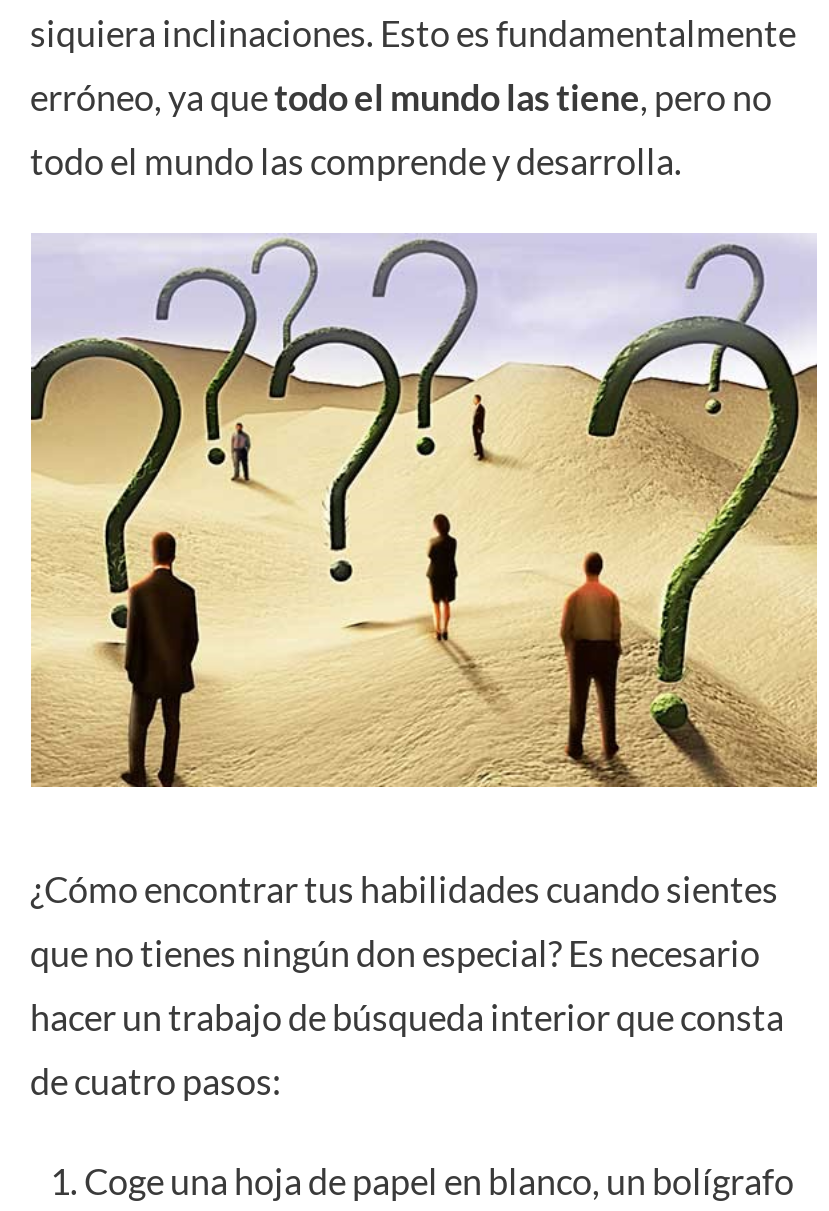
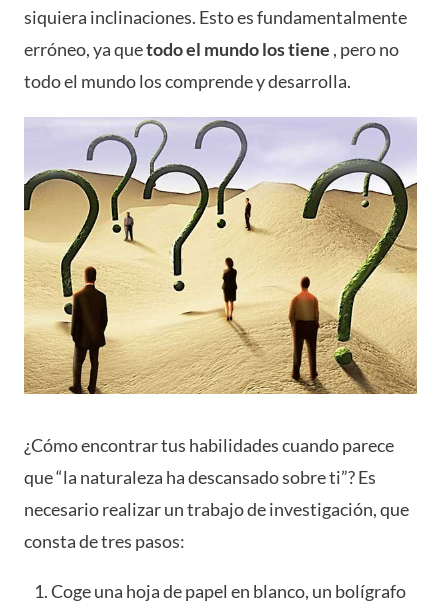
[30,75,772,119] erróneo, ya quetodo el mundo las tiene, pero no -> [23,38,398,60] erróneo, ya quetodo el mundo los tiene, pero no
[30,139,682,183] todo el mundo las comprende y desarrolla. -> [23,70,350,92] todo el mundo los comprende y desarrolla.
[30,867,778,911] ¿Cómo encontrar tus habilidades cuando sientes -> [23,434,393,456] ¿Cómo encontrar tus habilidades cuando parece
[30,931,760,975] que no tienes ningún don especial? Es necesario -> [23,466,375,488] que “la naturaleza ha descansado sobre ti”? Es
[30,995,784,1039] hacer un trabajo de búsqueda interior que consta -> [23,498,408,520] necesario realizar un trabajo de investigación, que
[30,1059,282,1103] de cuatro pasos: -> [23,530,184,552] consta de tres pasos:

